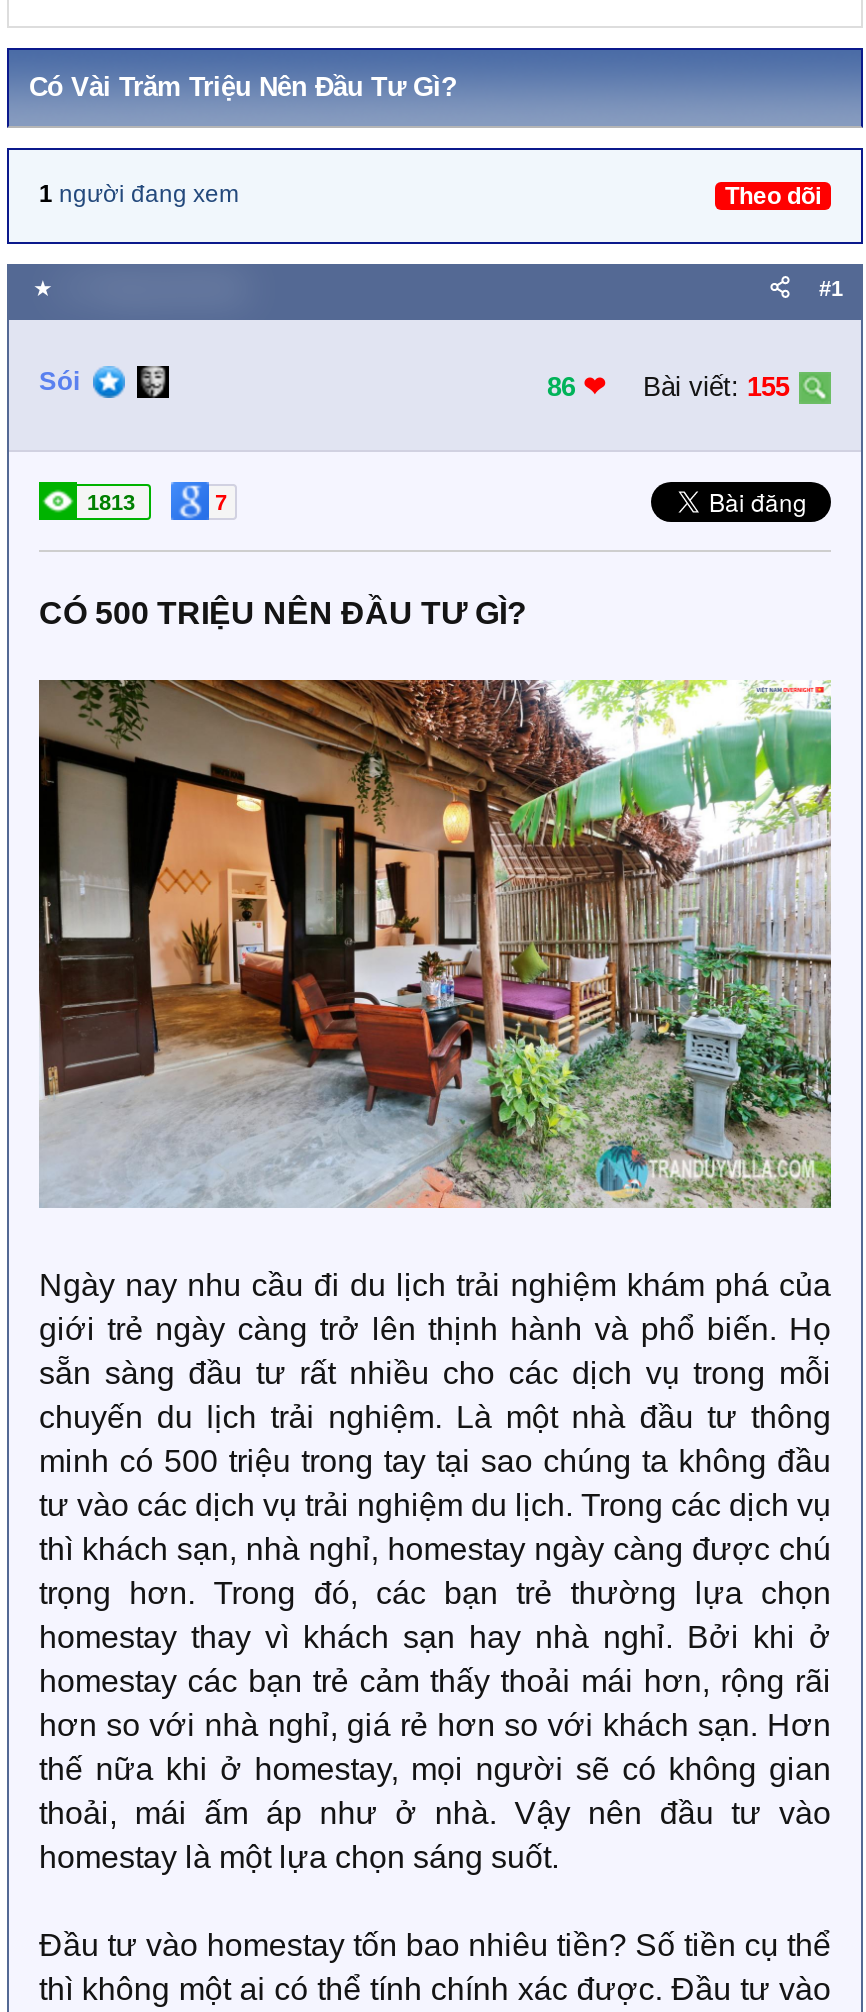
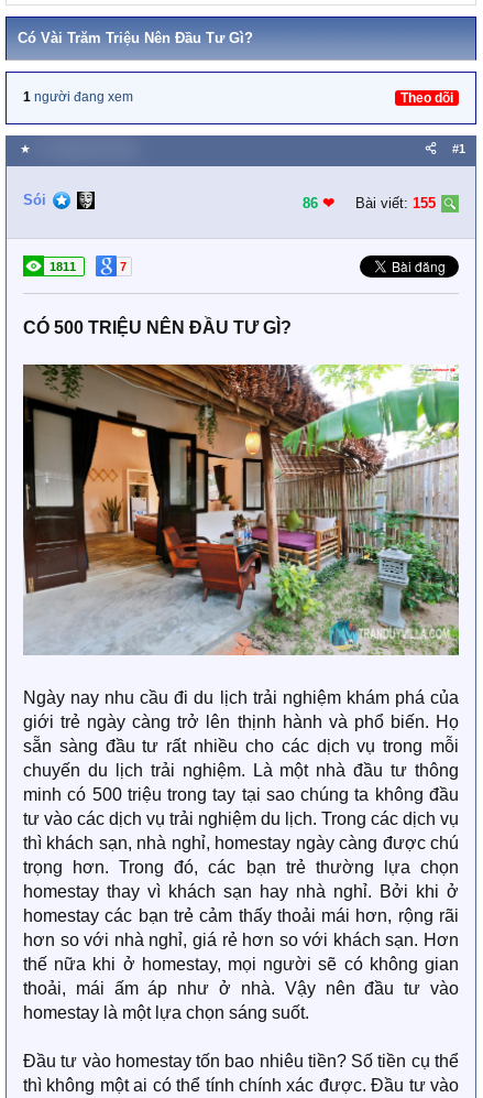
[81,490,141,514] 1813 -> [46,260,79,273] 1811

